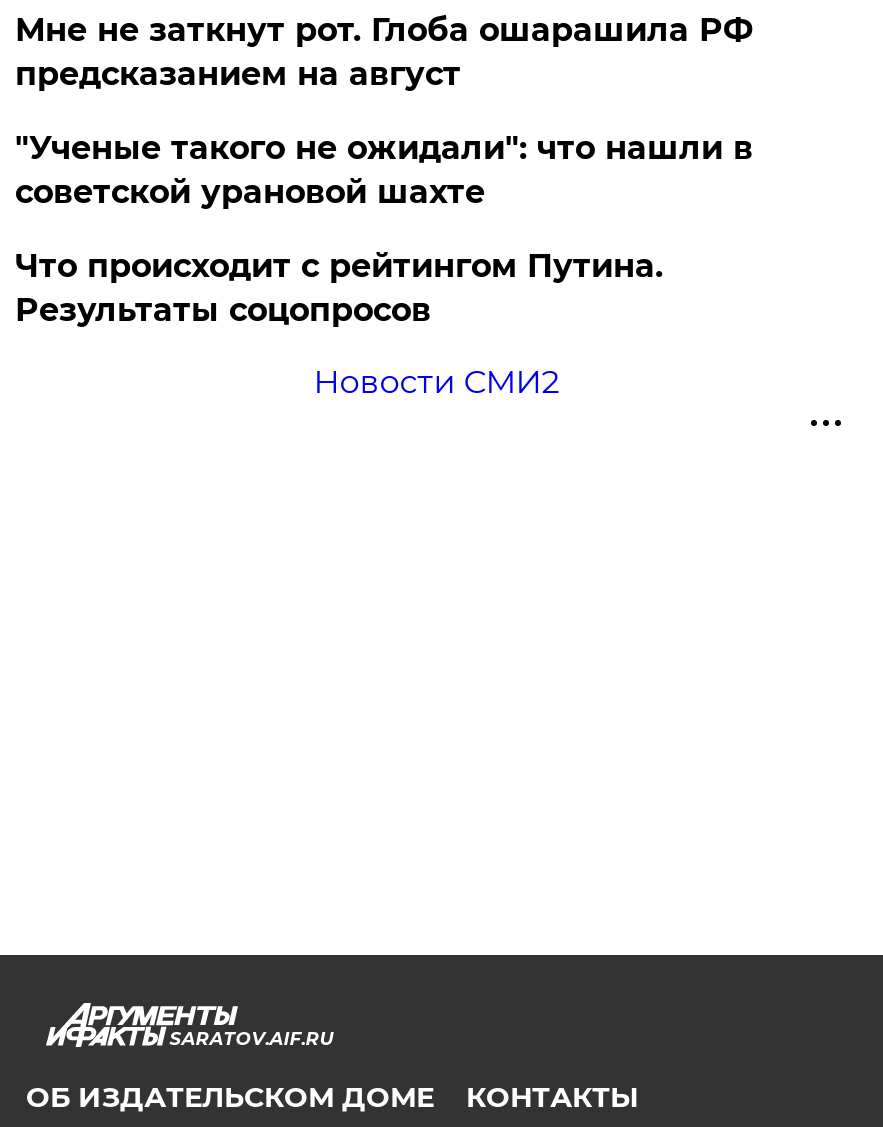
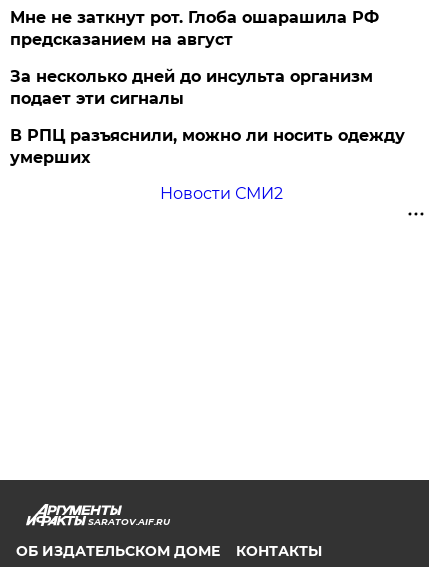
[15,130,753,212] "Ученые такого не ожидали": что нашли в | советской урановой шахте -> [10,67,373,108] За несколько дней до инсульта организм | подает эти сигналы
[15,248,663,330] Что происходит с рейтингом Путина. | Результаты соцопросов -> [10,126,405,167] В РПЦ разъяснили, можно ли носить одежду | умерших

